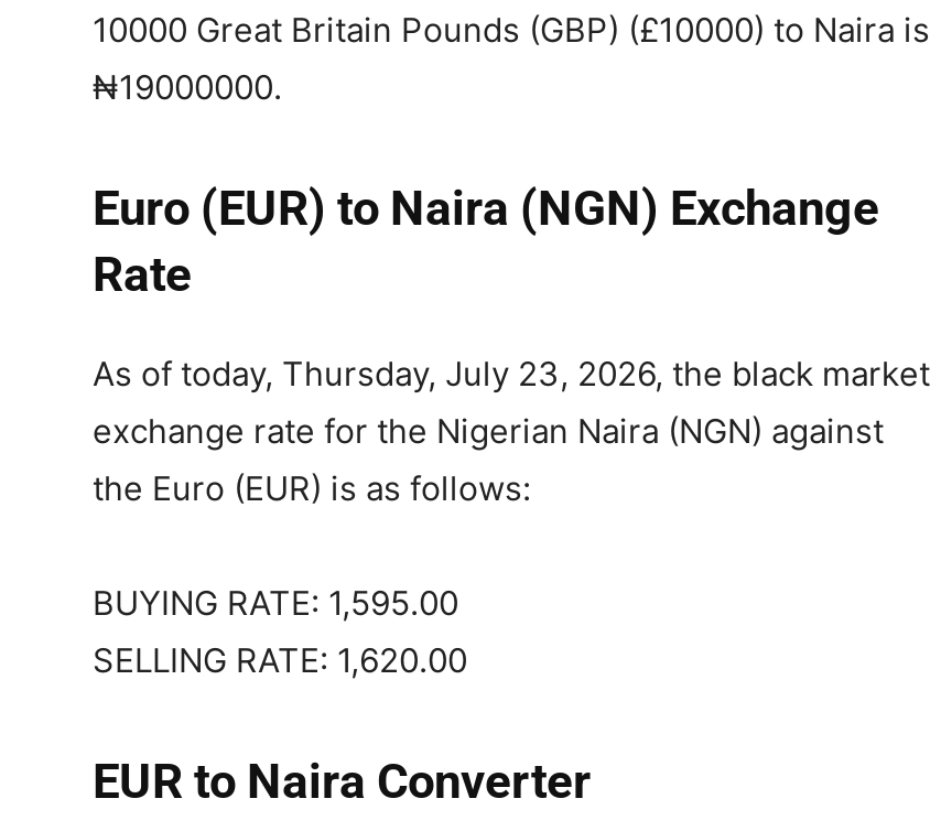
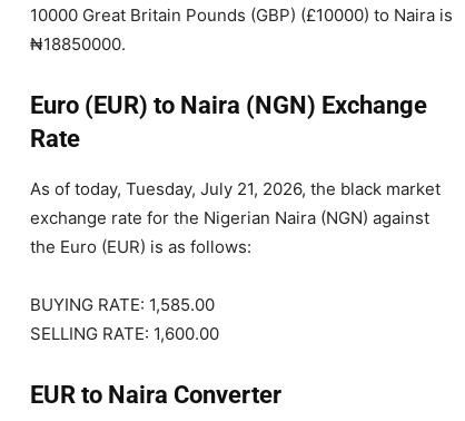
[93,66,282,108] ₦19000000. -> [30,34,126,55] ₦18850000.
[93,353,930,395] As of today, Thursday, July 23, 2026, the black market -> [30,178,441,199] As of today, Tuesday, July 21, 2026, the black market
[93,582,458,624] BUYING RATE: 1,595.00 -> [30,294,215,315] BUYING RATE: 1,585.00
[93,639,467,681] SELLING RATE: 1,620.00 -> [30,323,219,344] SELLING RATE: 1,600.00

